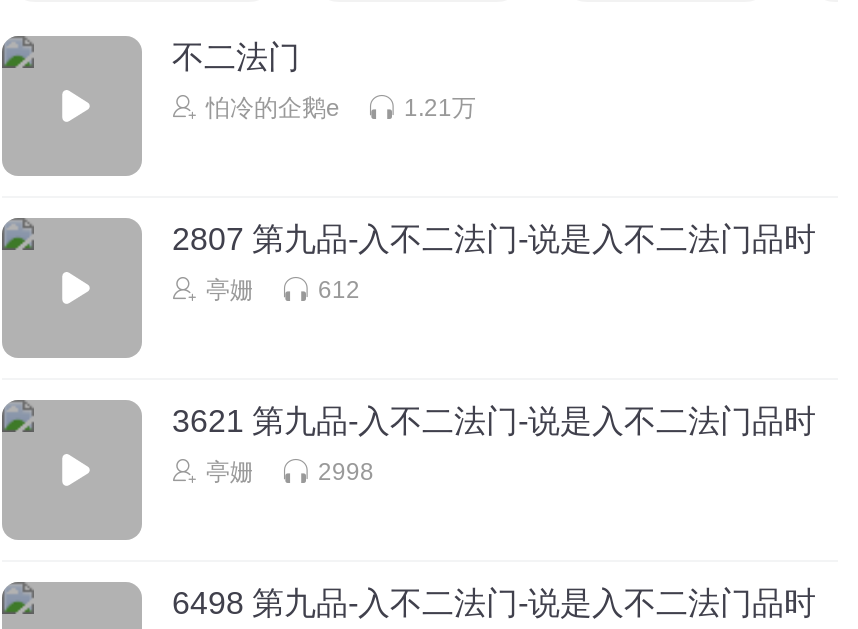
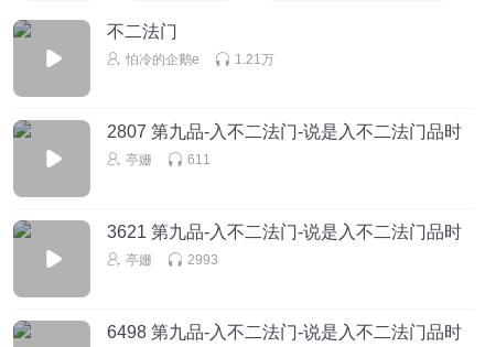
[318,275,360,303] 612 -> [187,151,211,167] 611
[318,457,374,485] 2998 -> [187,252,218,267] 2993

